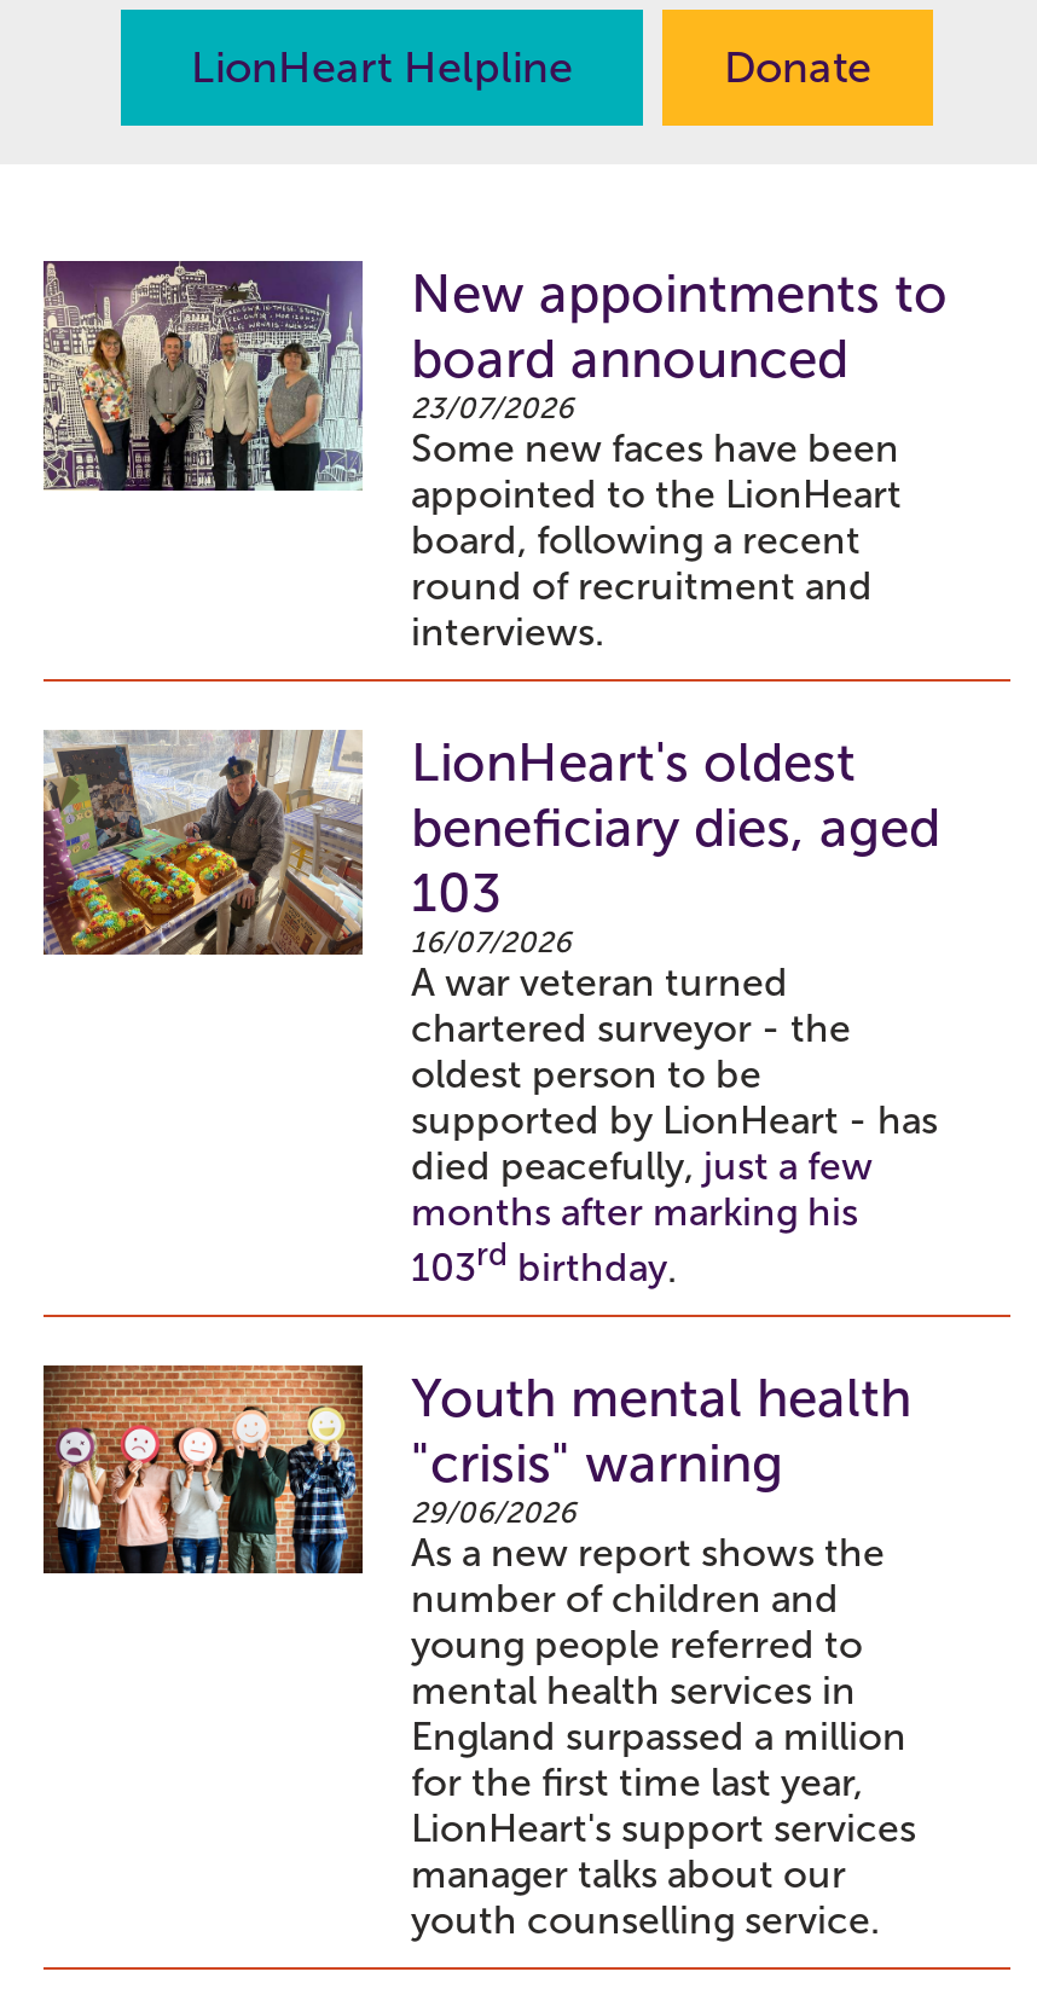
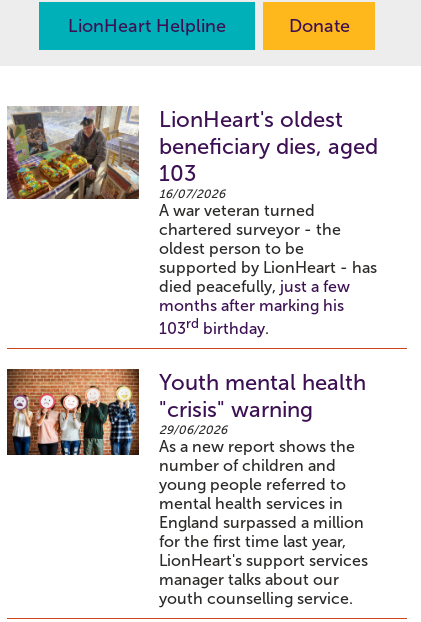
[44,259,948,655] [image] | New appointments to | board announced | 23/07/2026 | Some new faces have been | appointed to the LionHeart | board, following a recent | round of recruitment and | interviews. -> none

